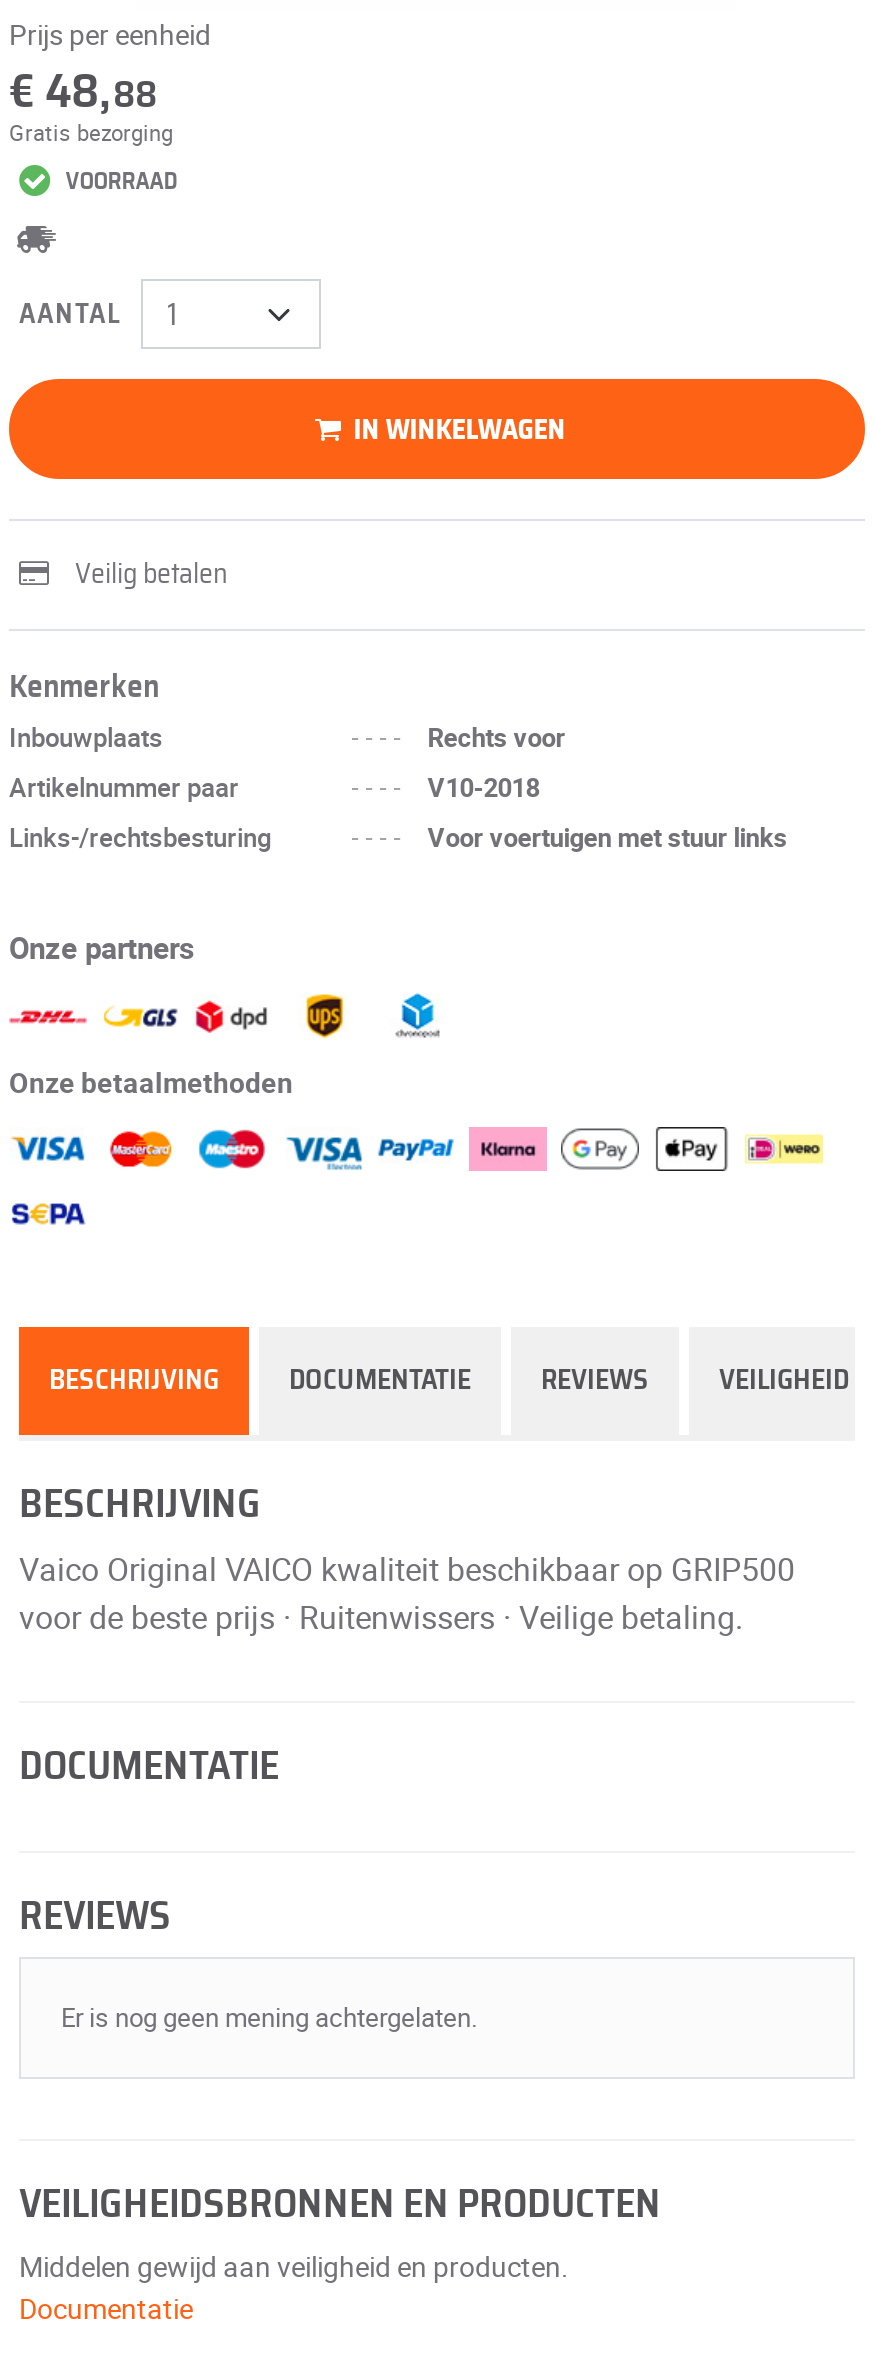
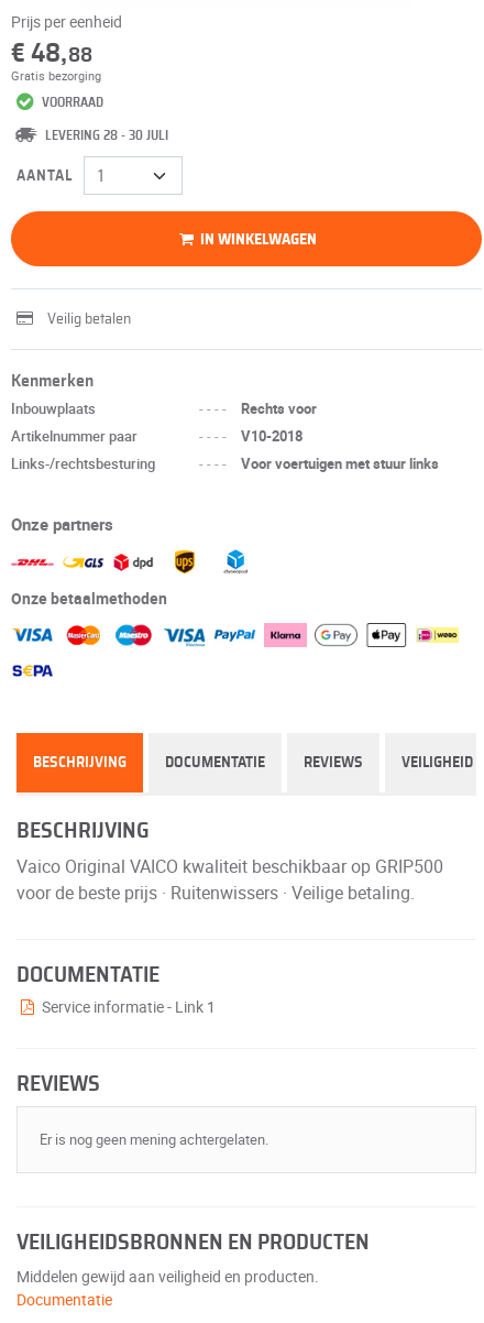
none -> [45,129,168,142] LEVERING 28 - 30 JULI
none -> [38,996,215,1017] Service informatie - Link 1

